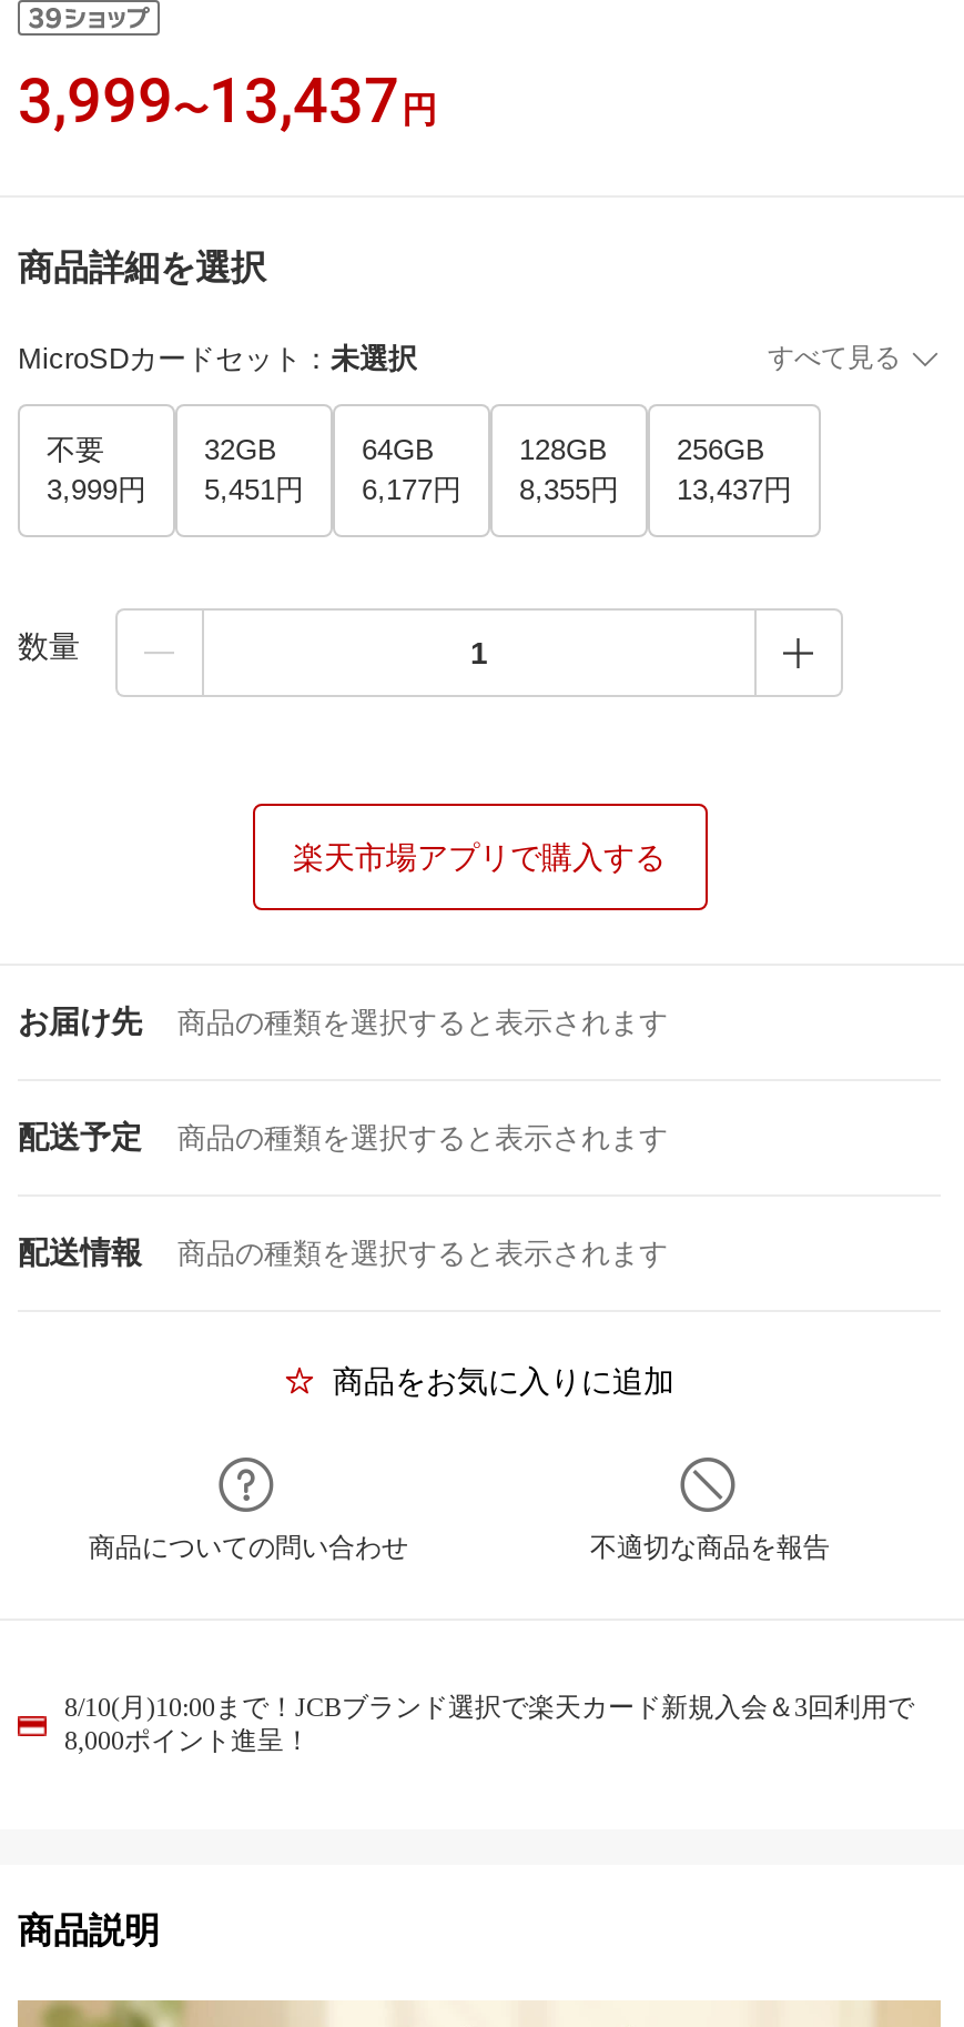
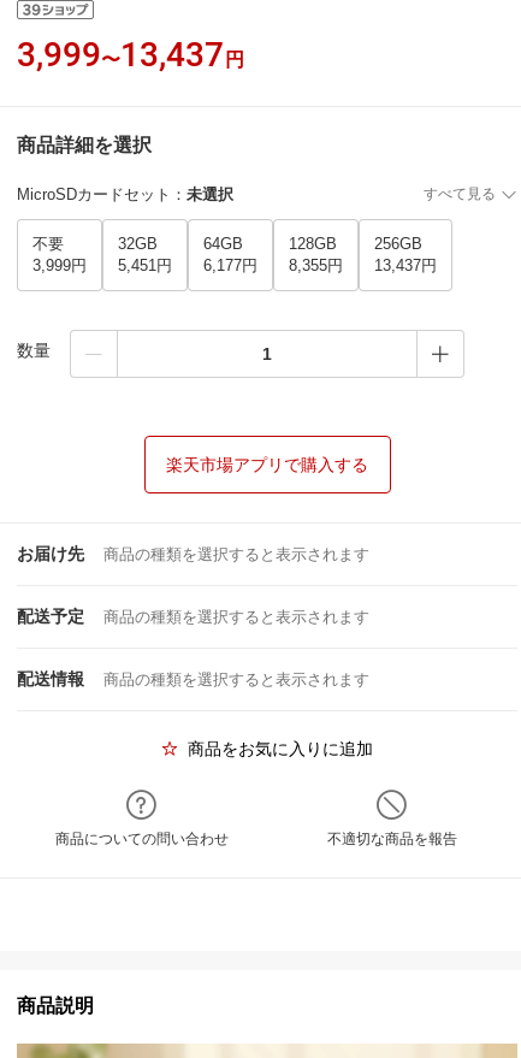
[64,1692,914,1756] 8/10(月)10:00まで！JCBブランド選択で楽天カード新規入会＆3回利用で | 8,000ポイント進呈！ -> none

